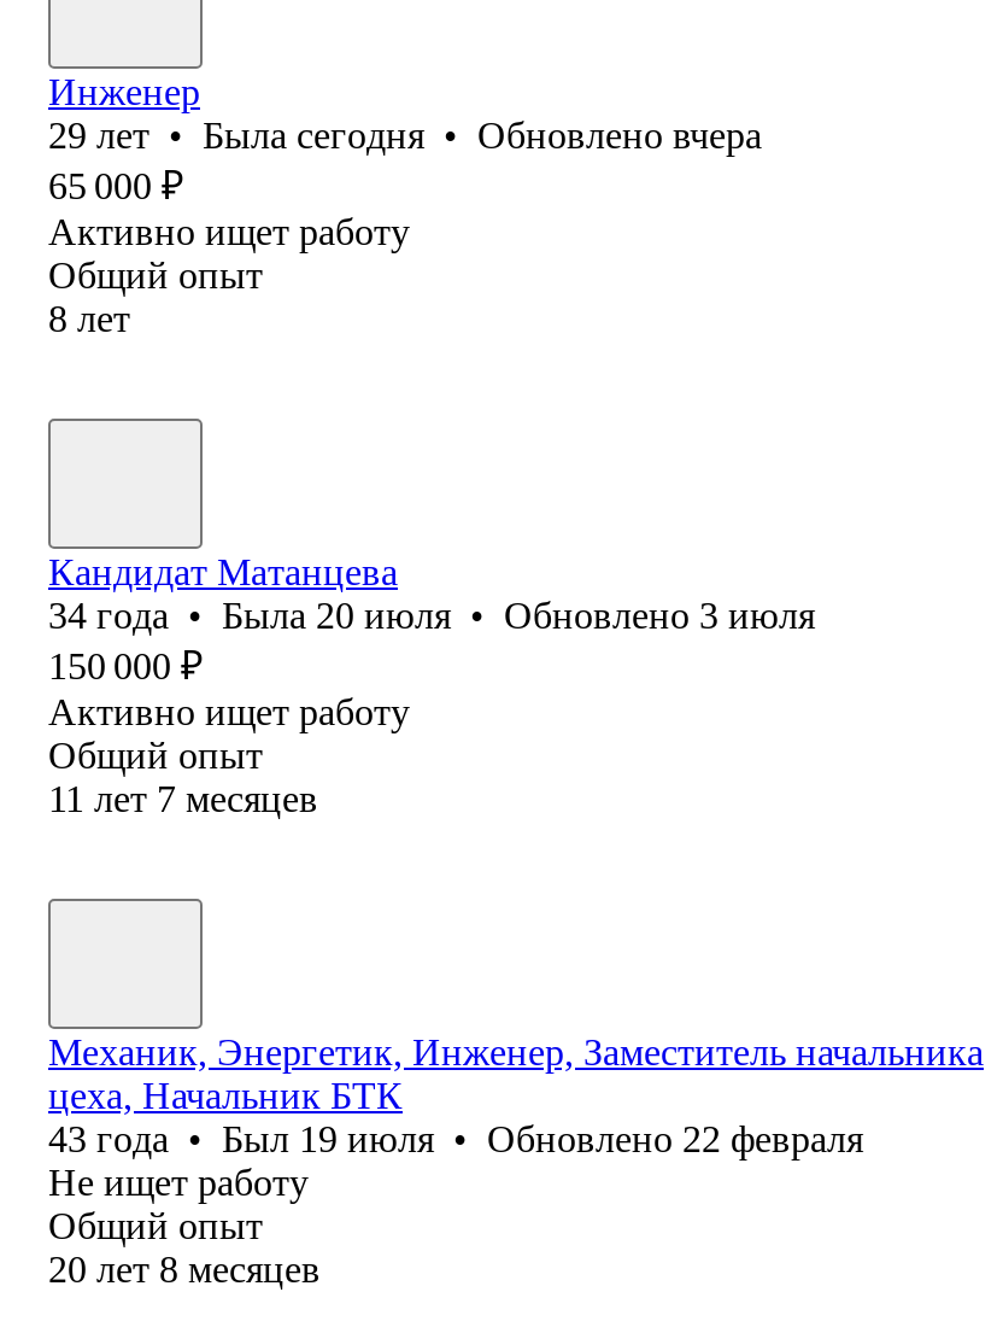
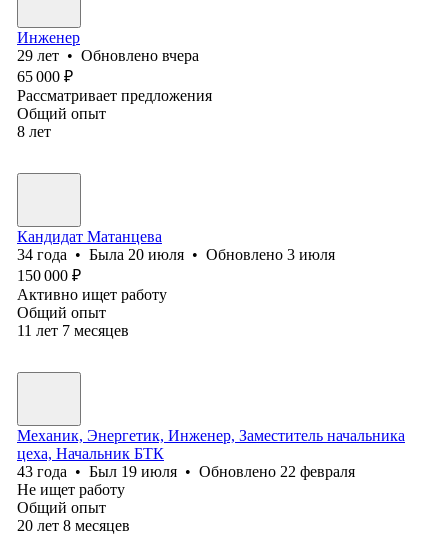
[48,114,762,155] 29 лет • Была сегодня • Обновлено вчера -> [17,47,199,64] 29 лет • Обновлено вчера
[48,211,410,252] Активно ищет работу -> [17,87,212,104] Рассматривает предложения

